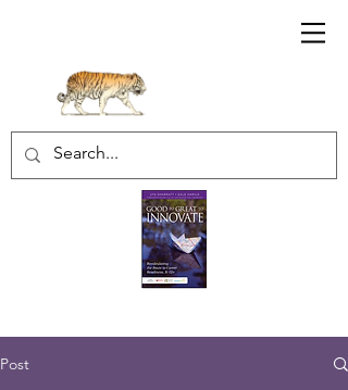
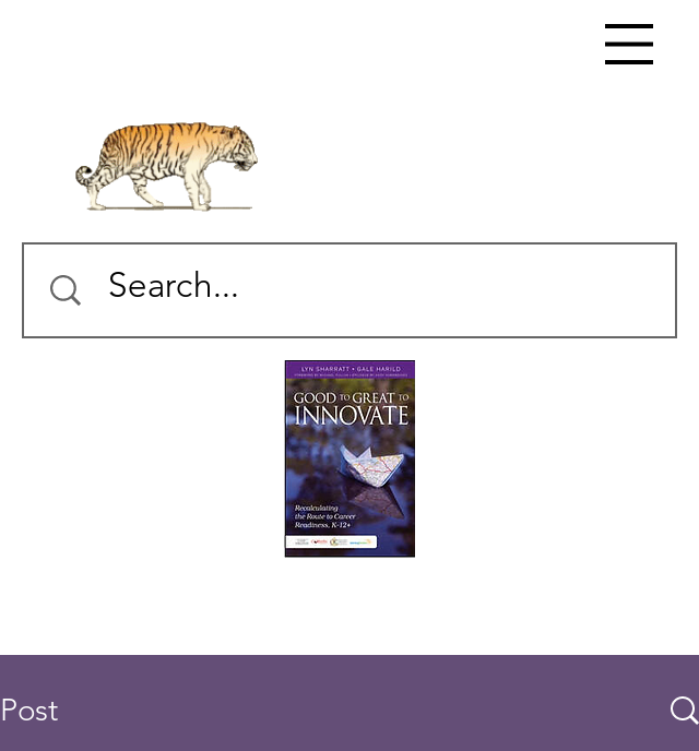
[38,71,147,116] [image] -> [74,122,293,212] [image]

